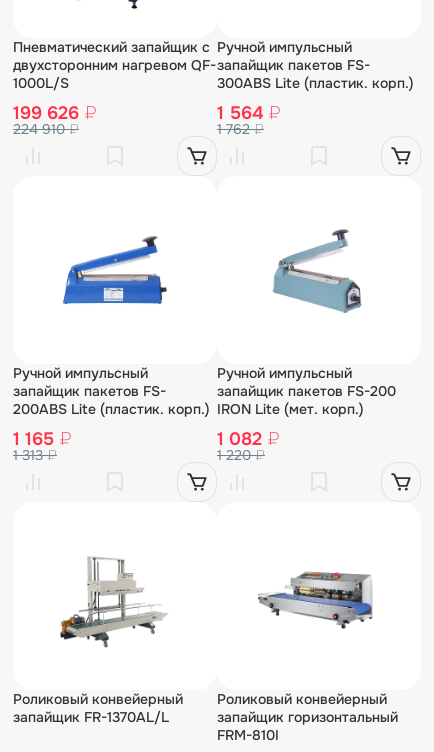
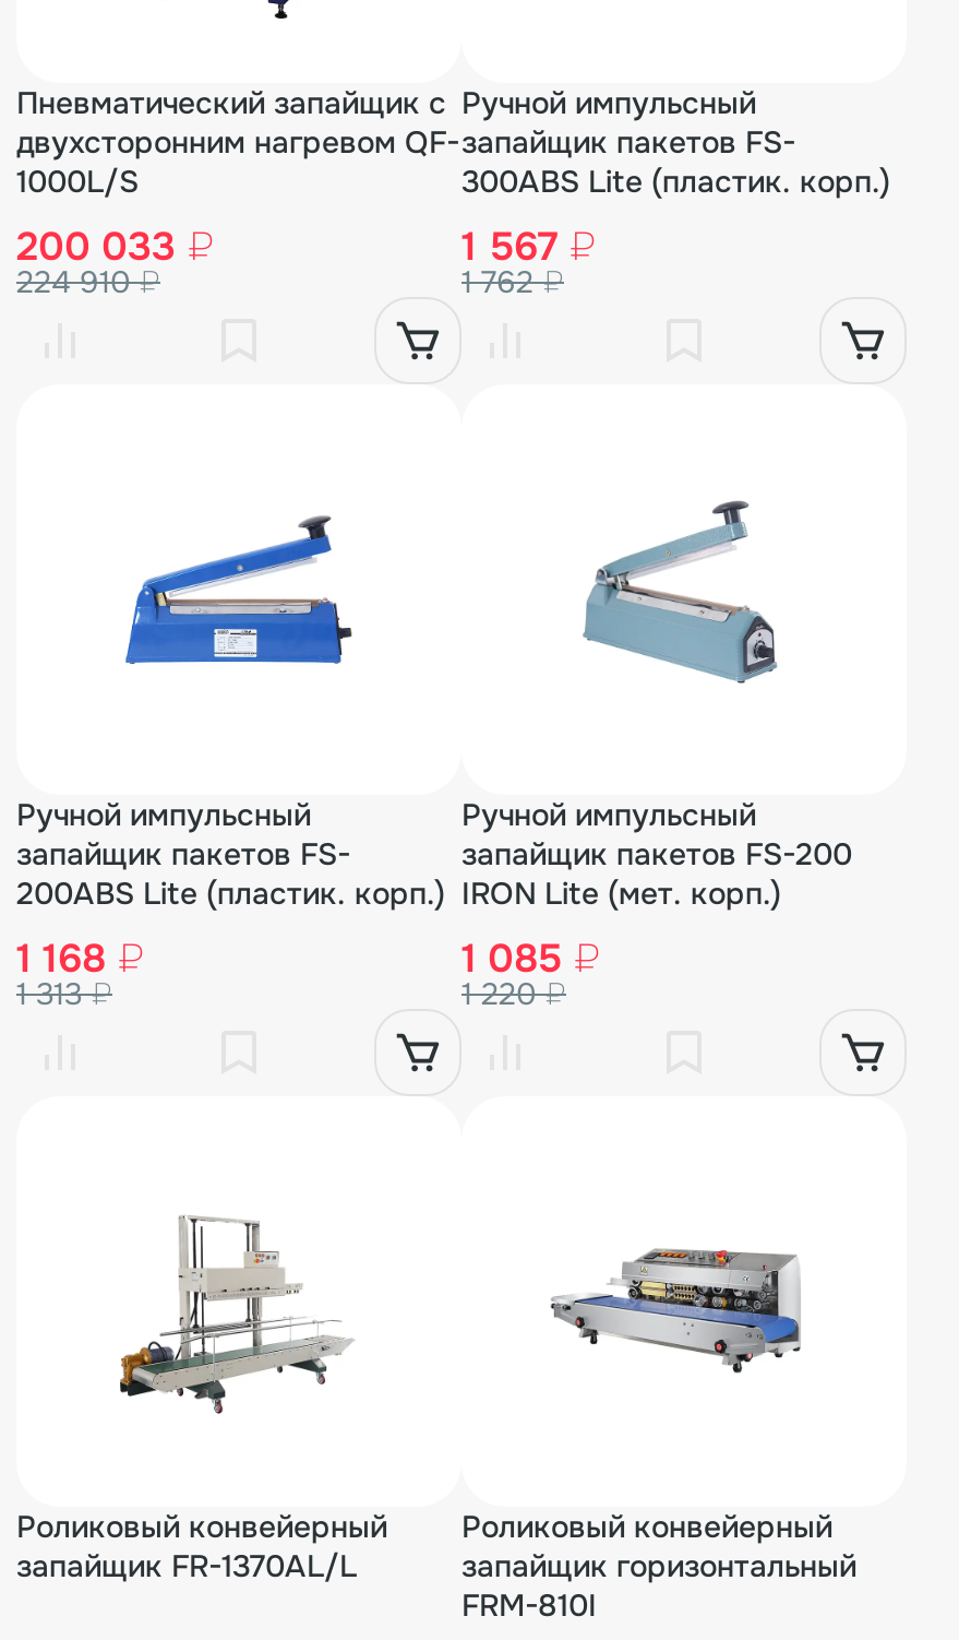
[13,102,97,124] 199 626 ₽ -> [16,223,215,271] 200 033 ₽
[217,102,281,124] 1 564 ₽ -> [461,223,597,271] 1 567 ₽
[13,428,72,450] 1 165 ₽ -> [16,935,145,983] 1 168 ₽
[217,428,280,450] 1 082 ₽ -> [461,935,601,983] 1 085 ₽

